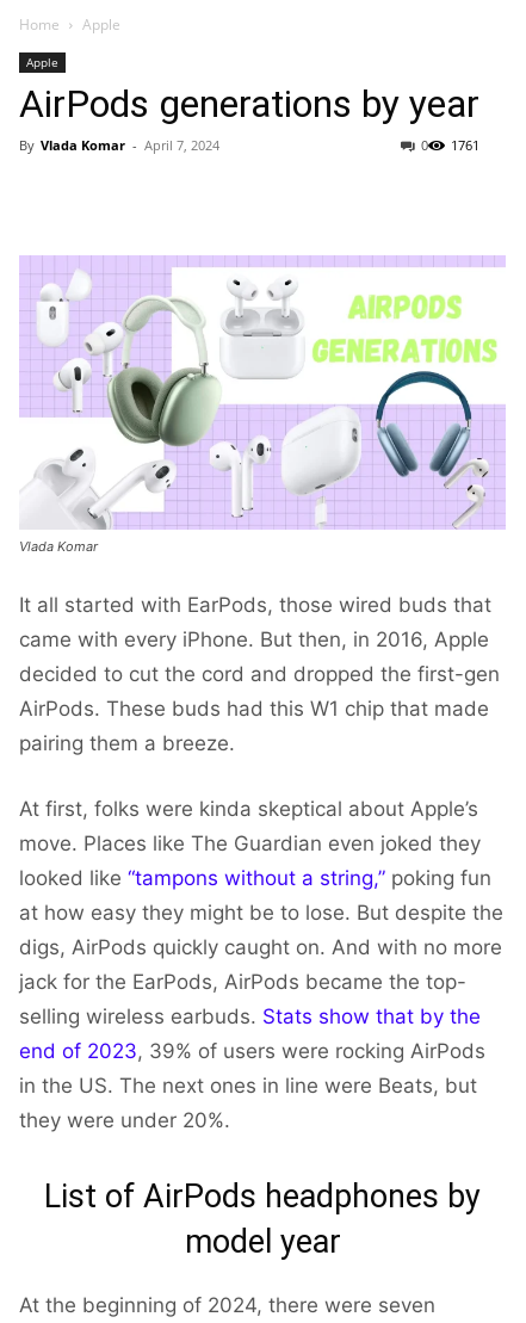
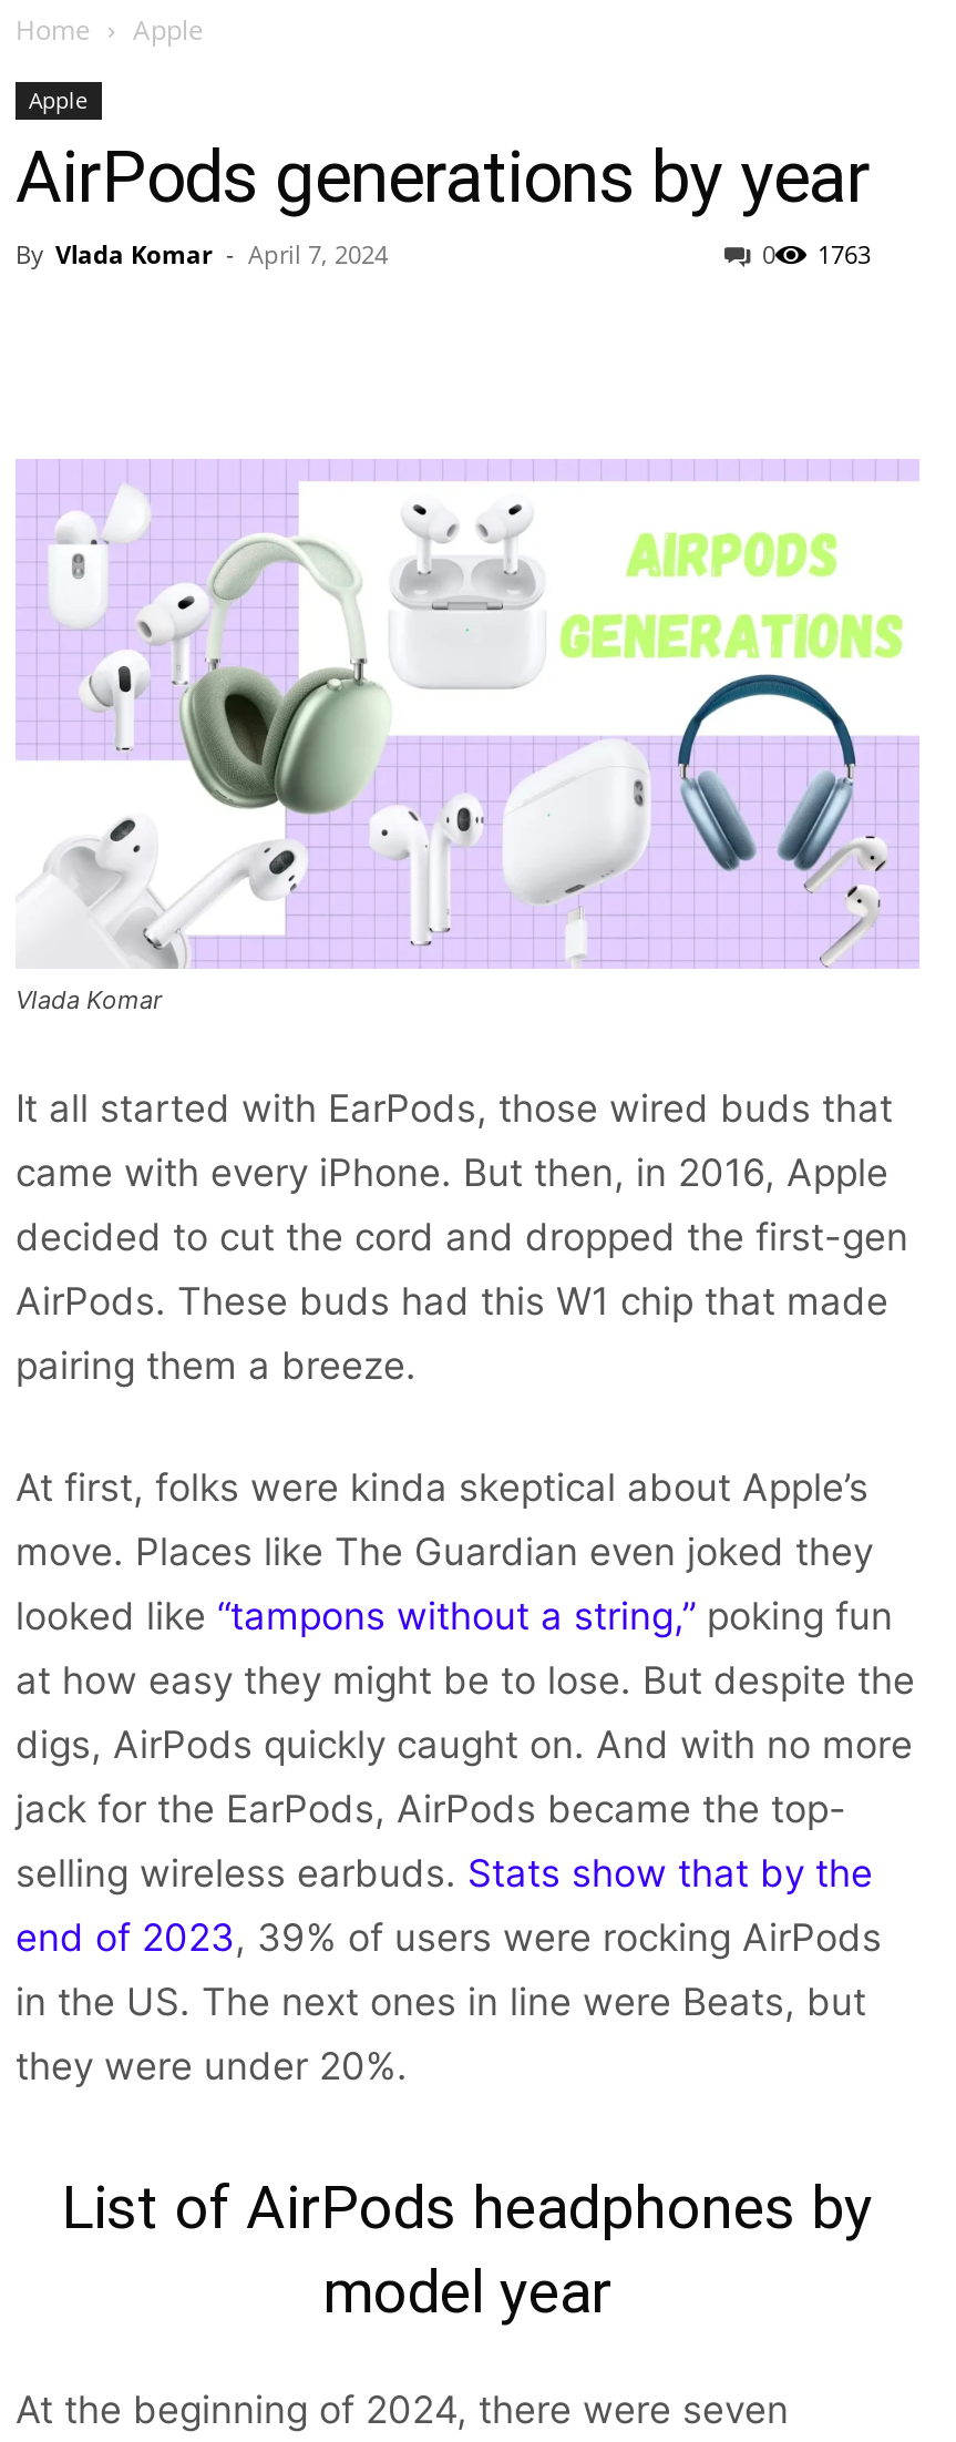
[421,136,479,154] 0 1761 -> [762,238,871,271] 0 1763

